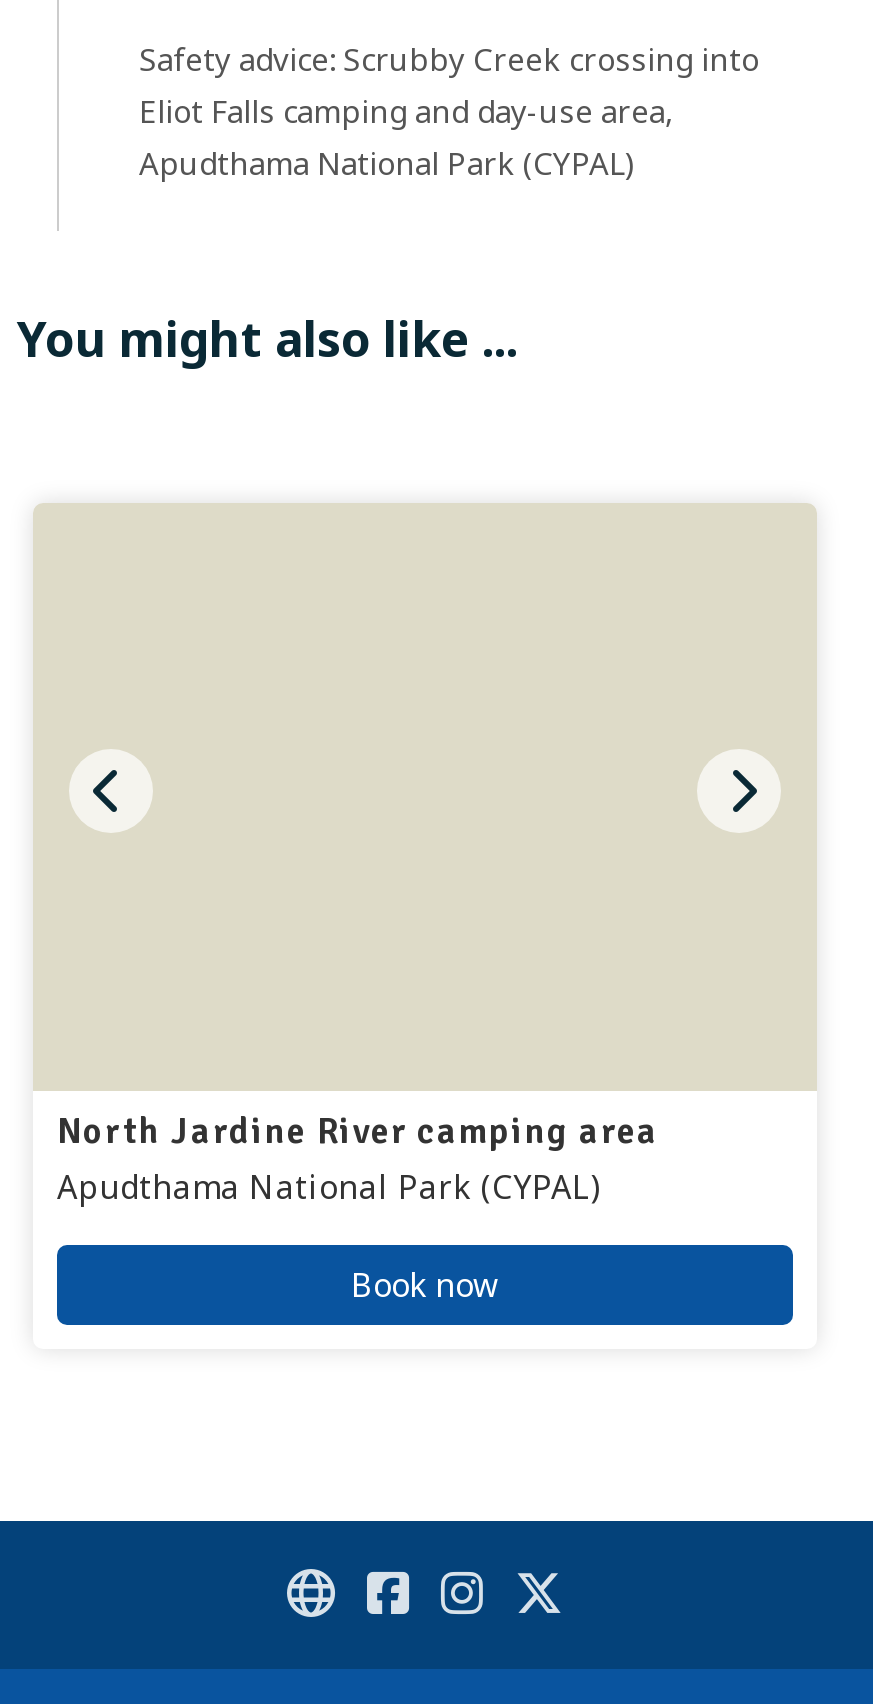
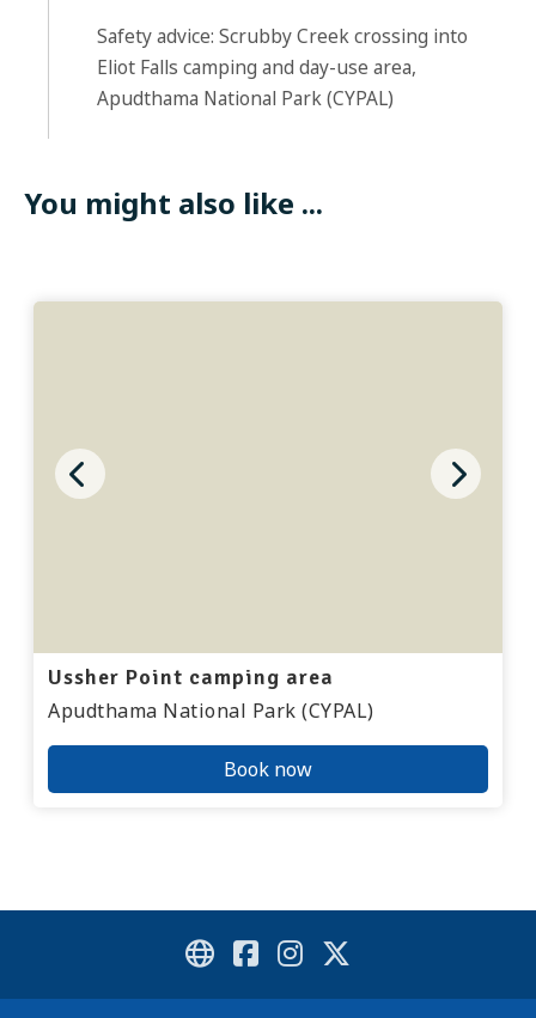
[57,1109,659,1153] North Jardine River camping area -> [48,664,334,690] Ussher Point camping area

